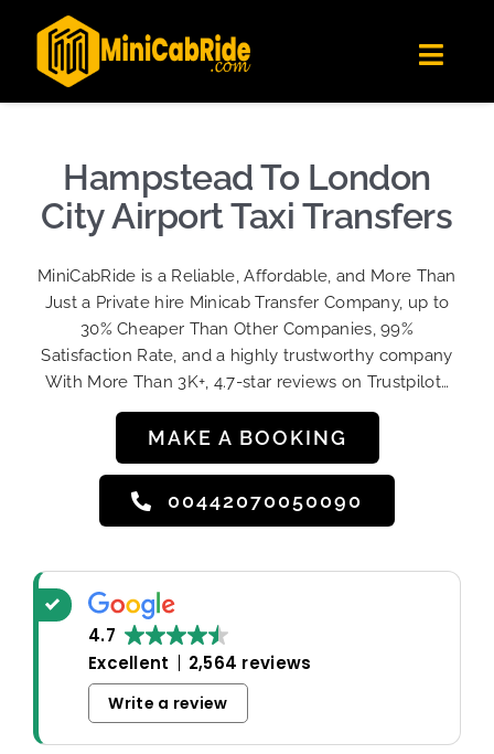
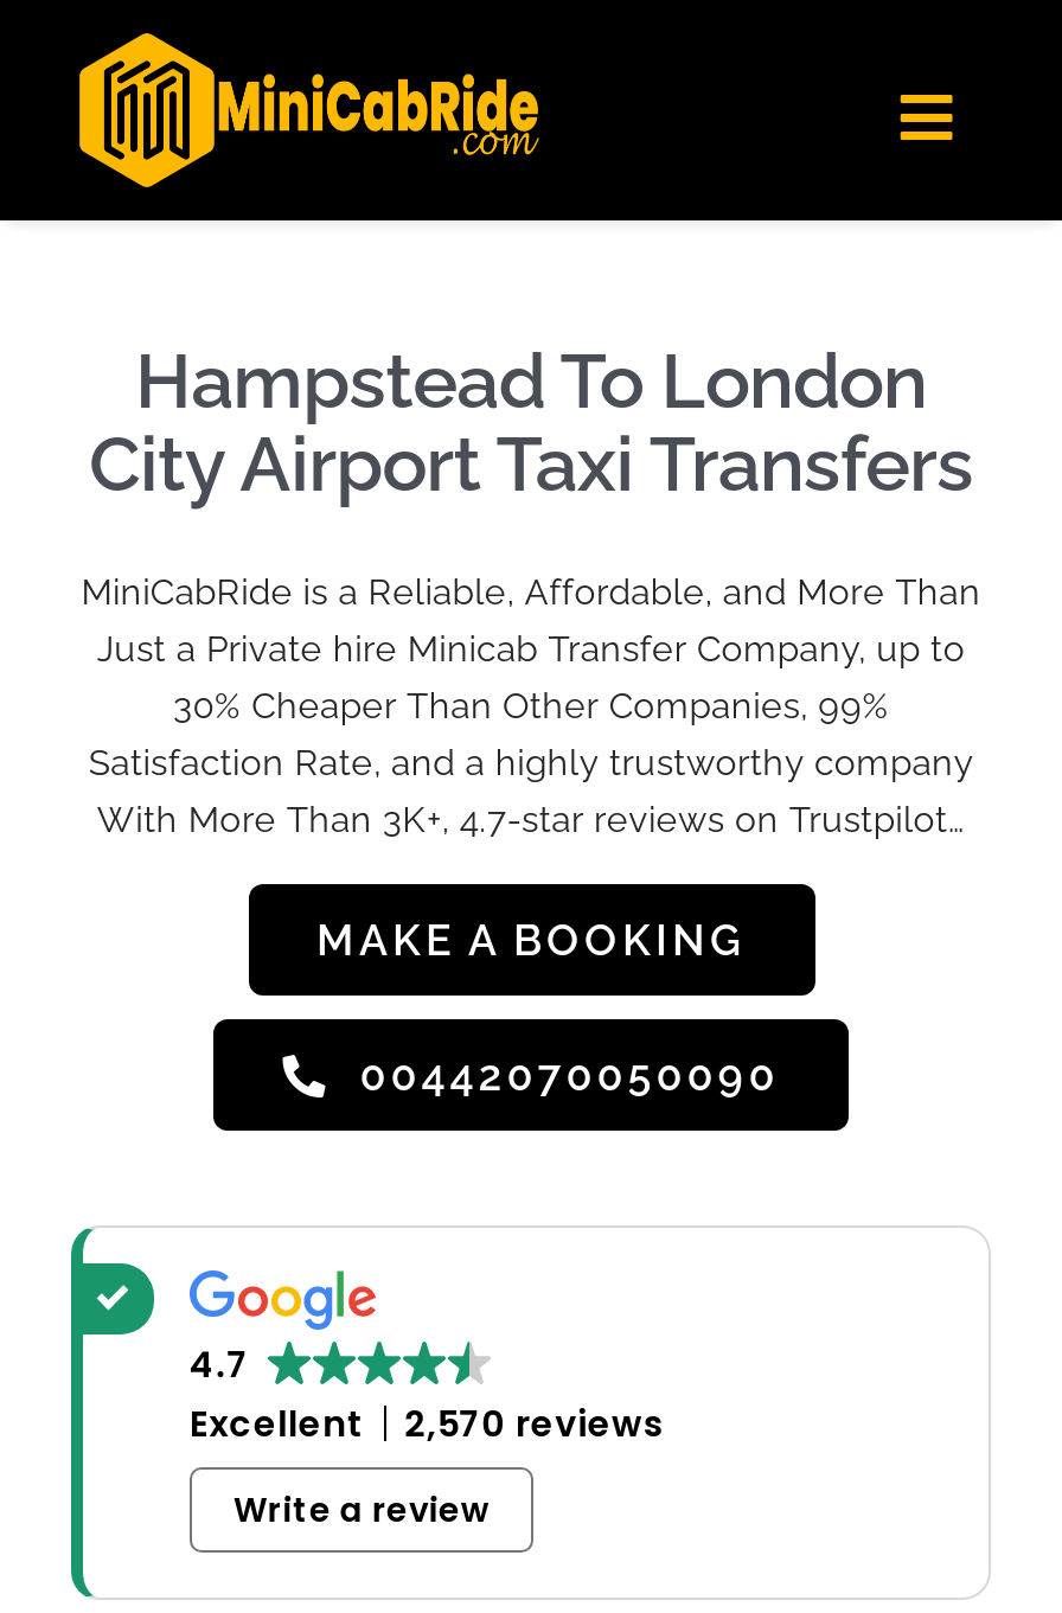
[88,651,312,675] Excellent 2,564 reviews -> [190,1398,665,1448] Excellent 2,570 reviews

